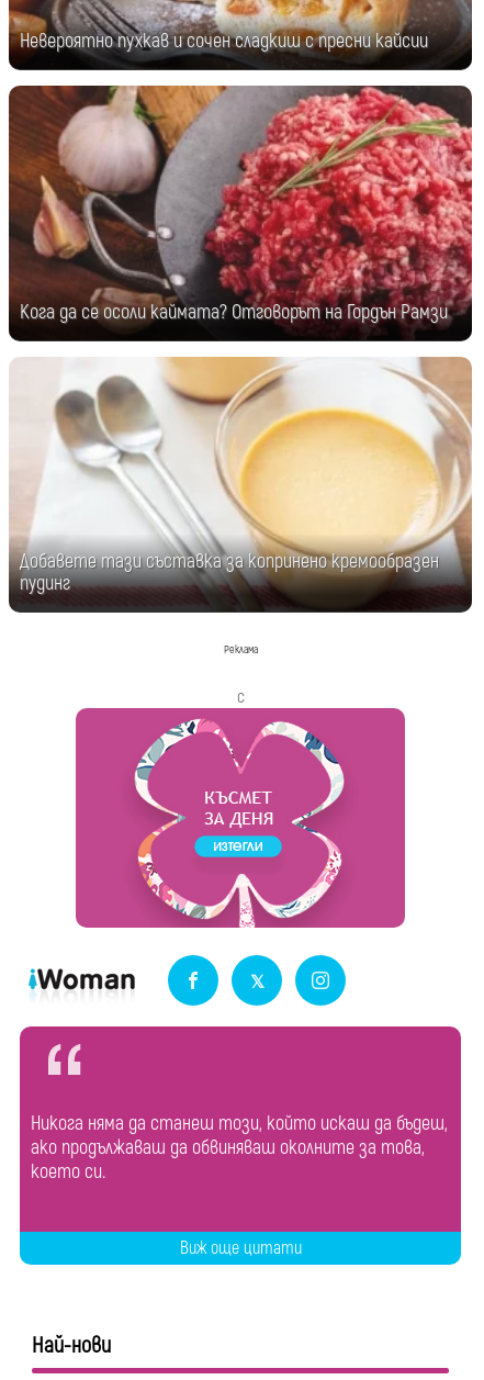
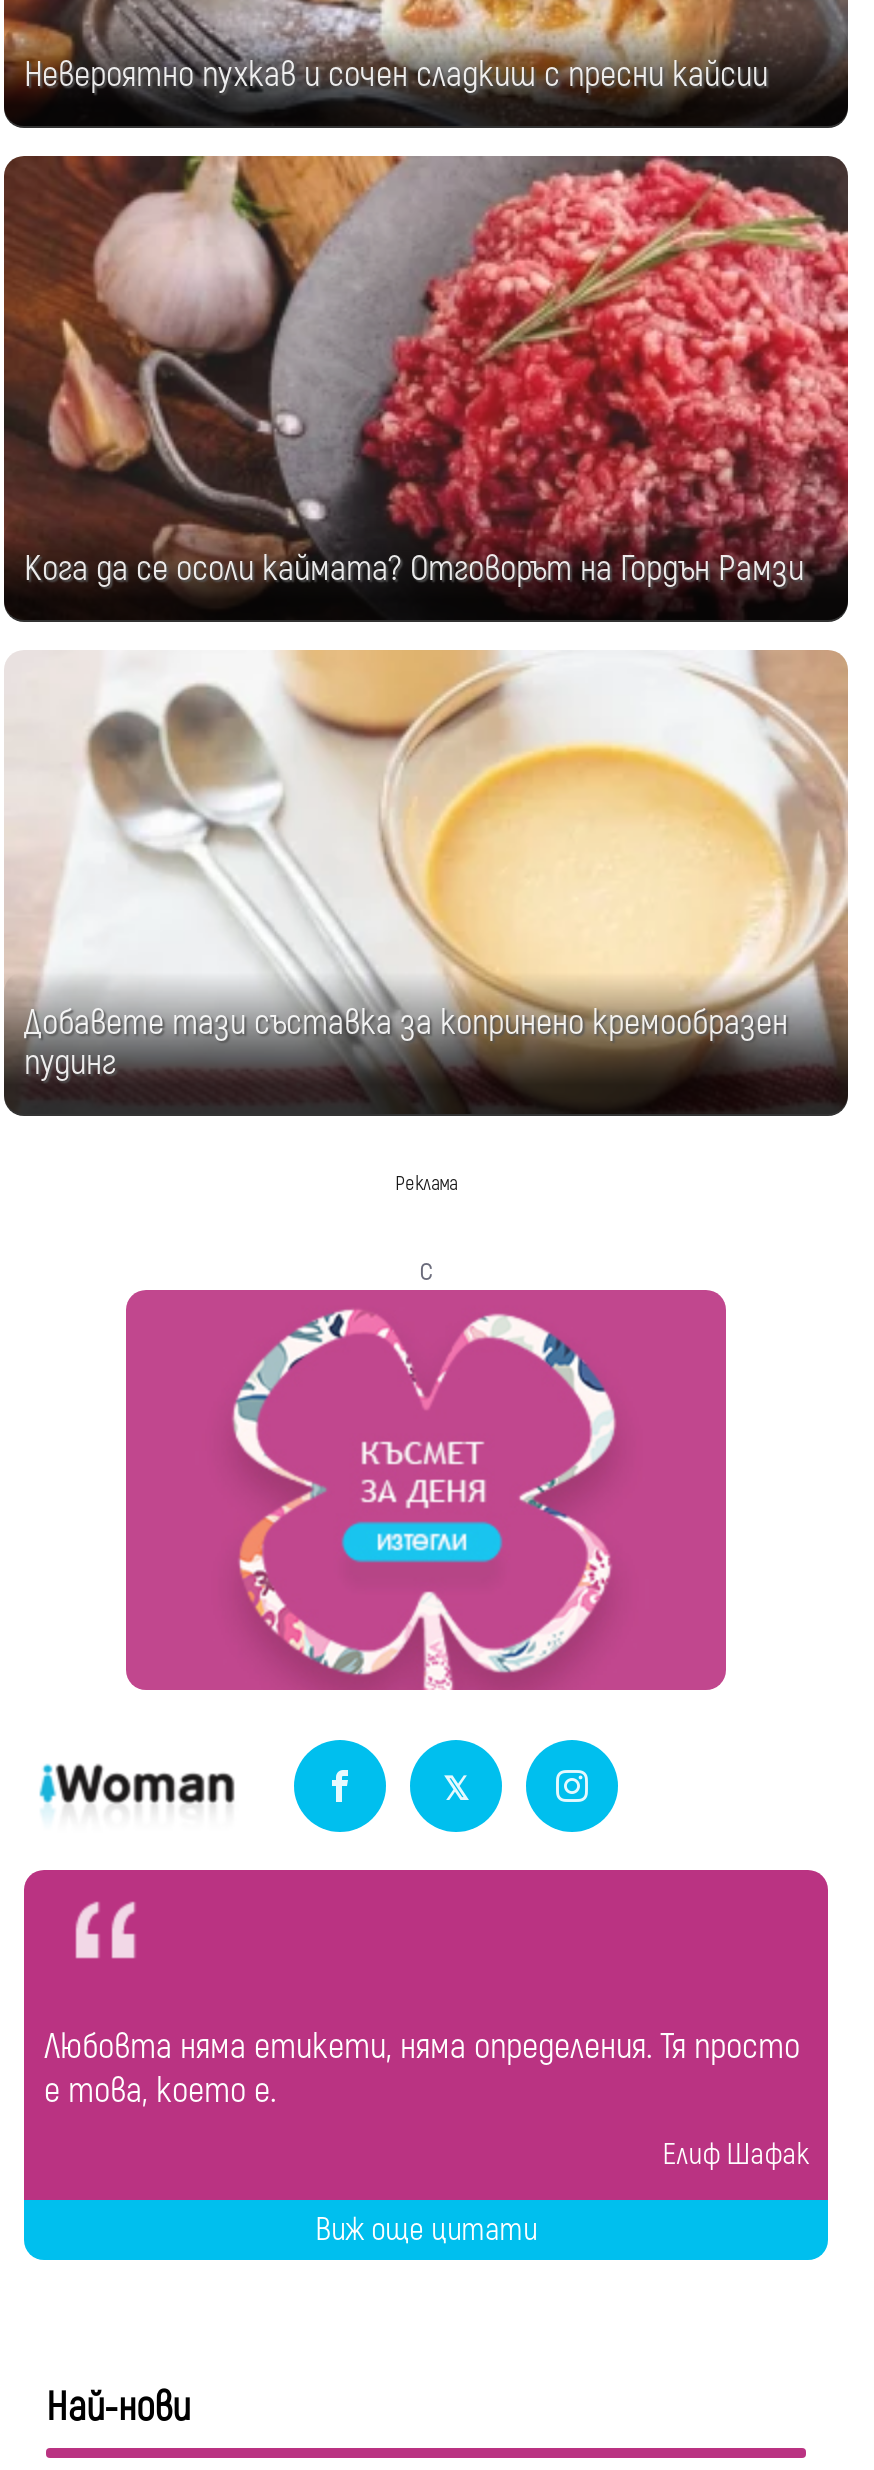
[31,1111,448,1185] Никога няма да станеш този, който искаш да бъдеш, | ако продължаваш да обвиняваш околните за това, | което си. -> [44,2024,808,2174] Любовта няма етикети, няма определения. Тя просто | е това, което е. | Елиф Шафак

